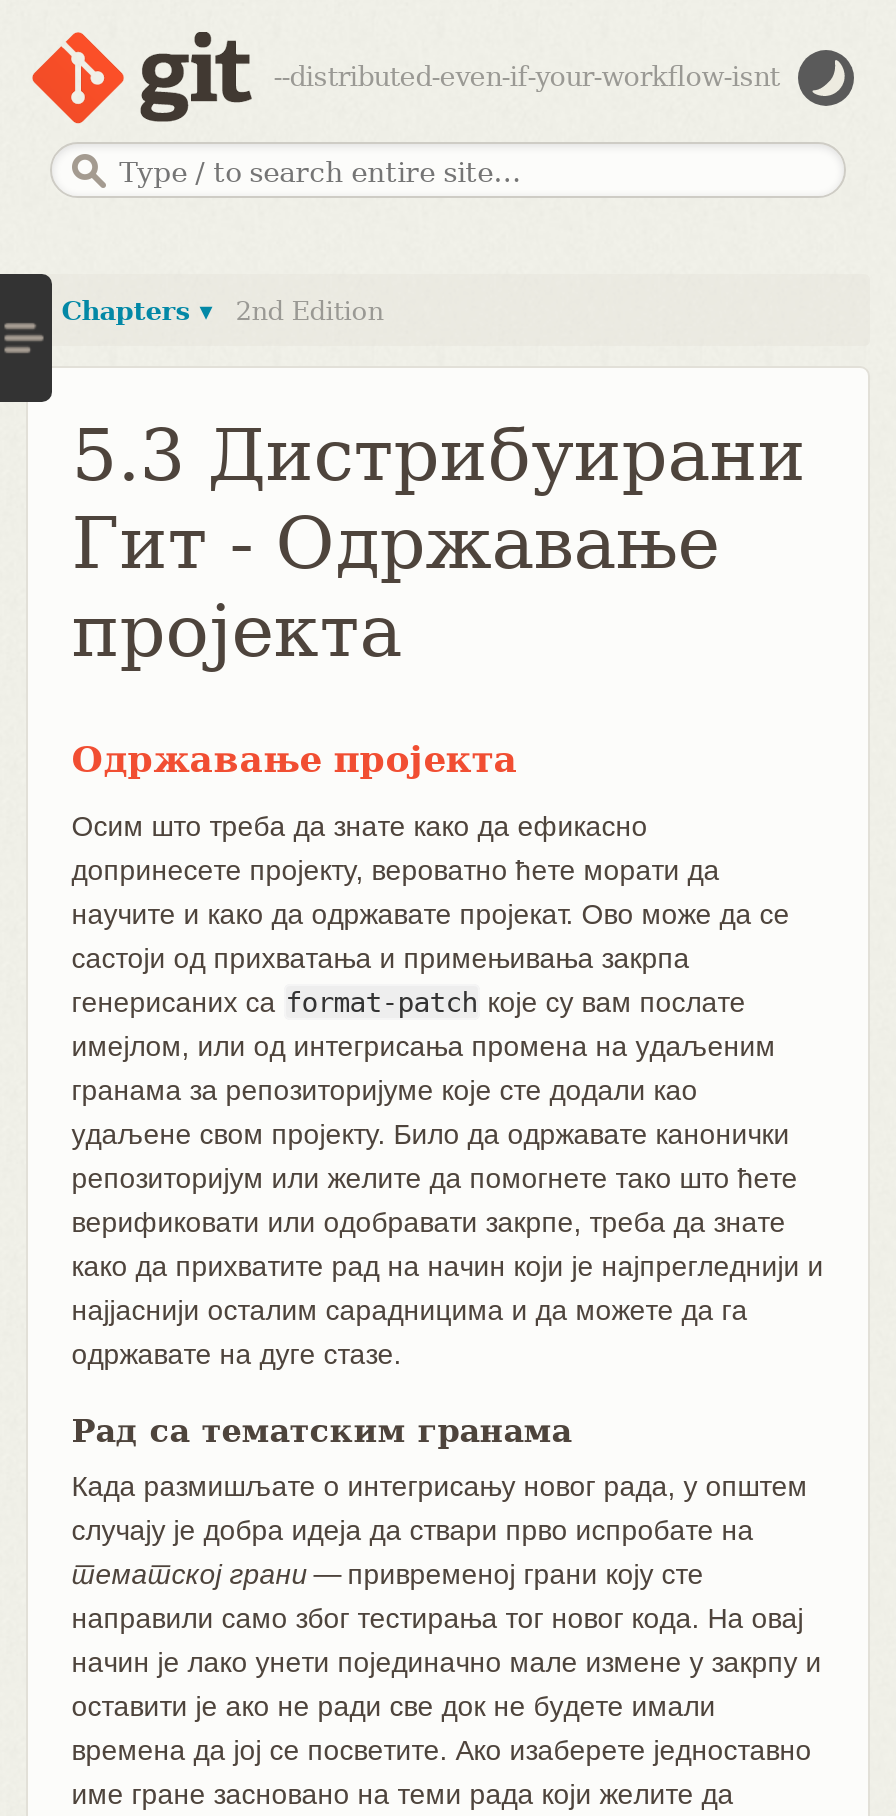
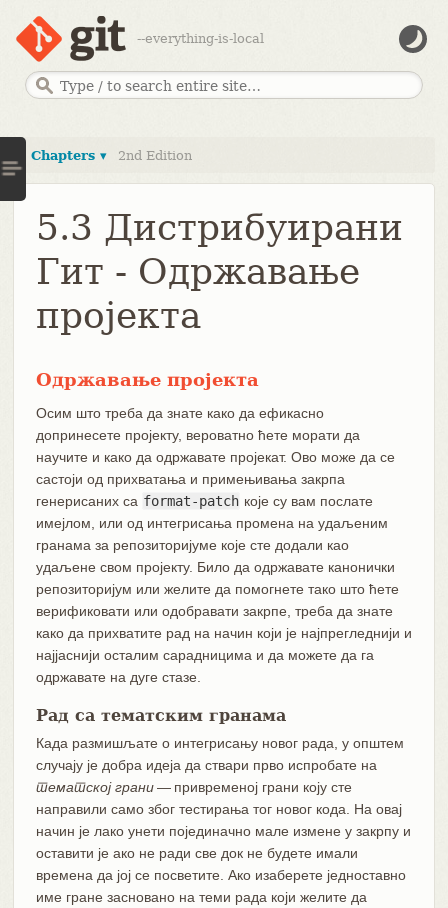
[274,62,780,92] --distributed-even-if-your-workflow-isnt -> [137,31,264,46] --everything-is-local

